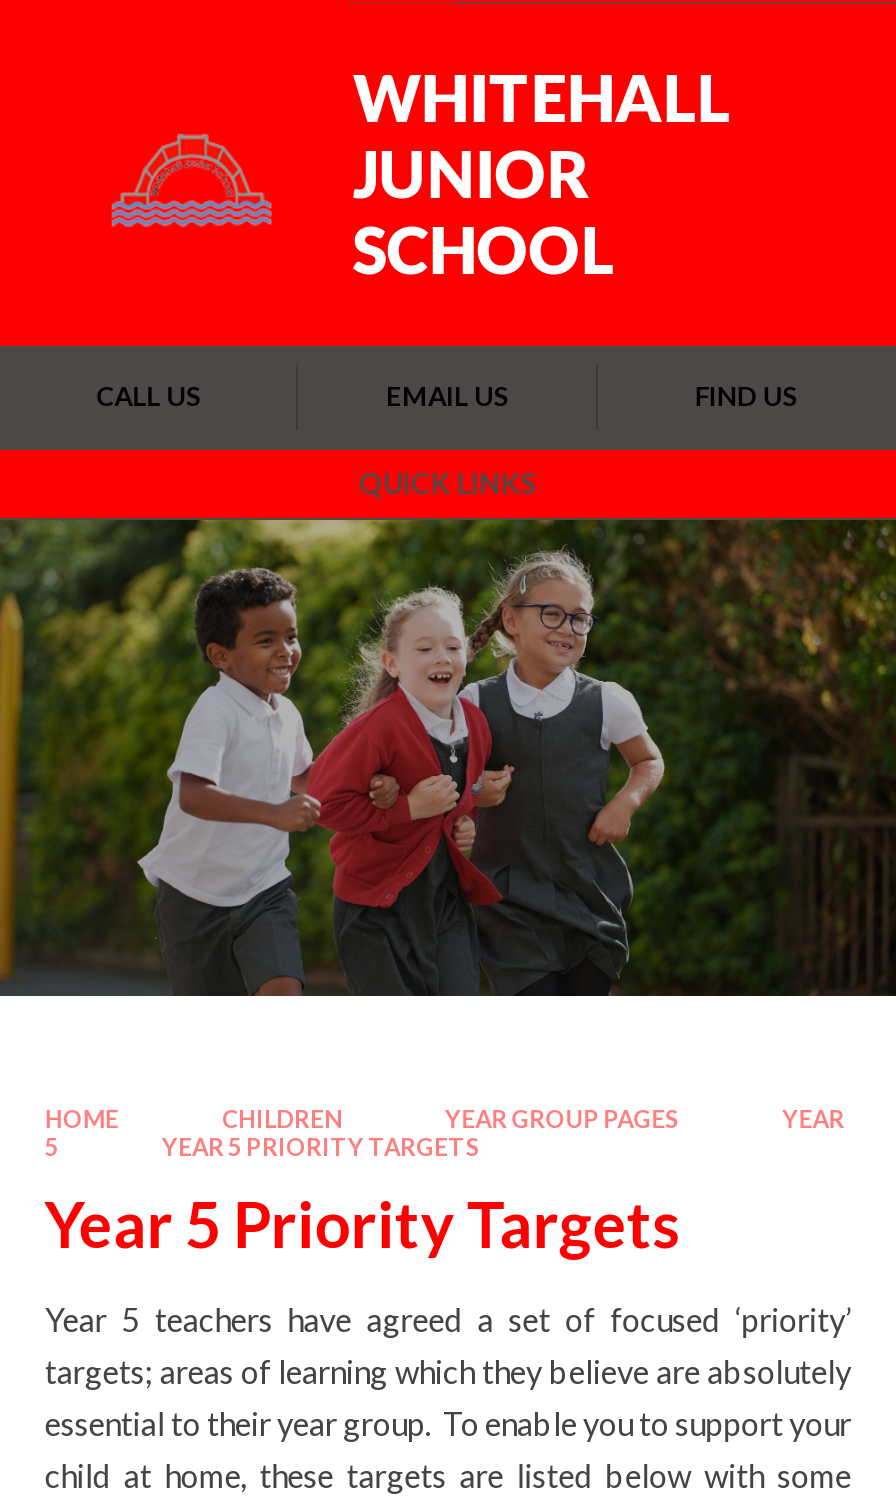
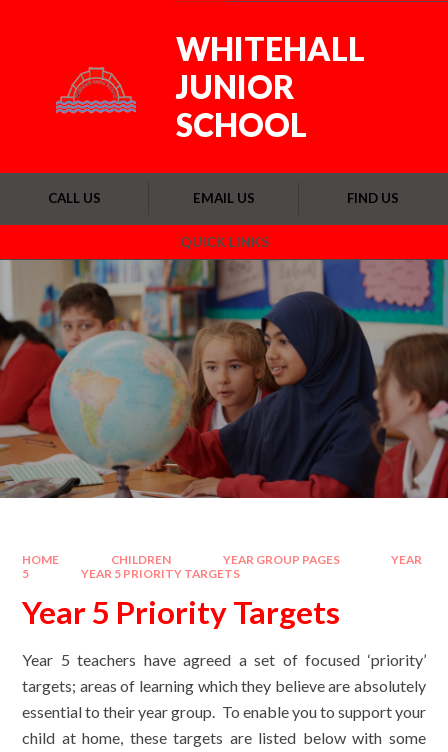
[6,518,890,998] [image] -> [3,259,445,499] [image]

